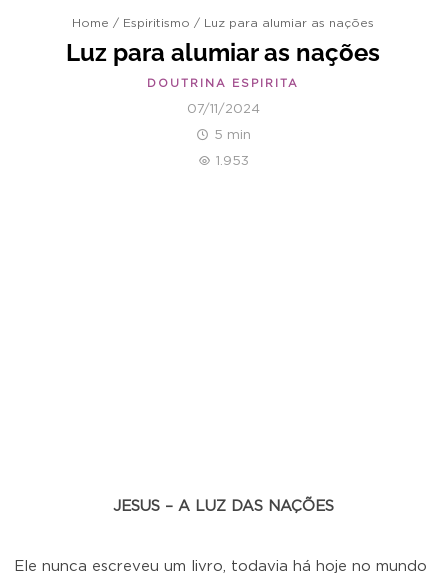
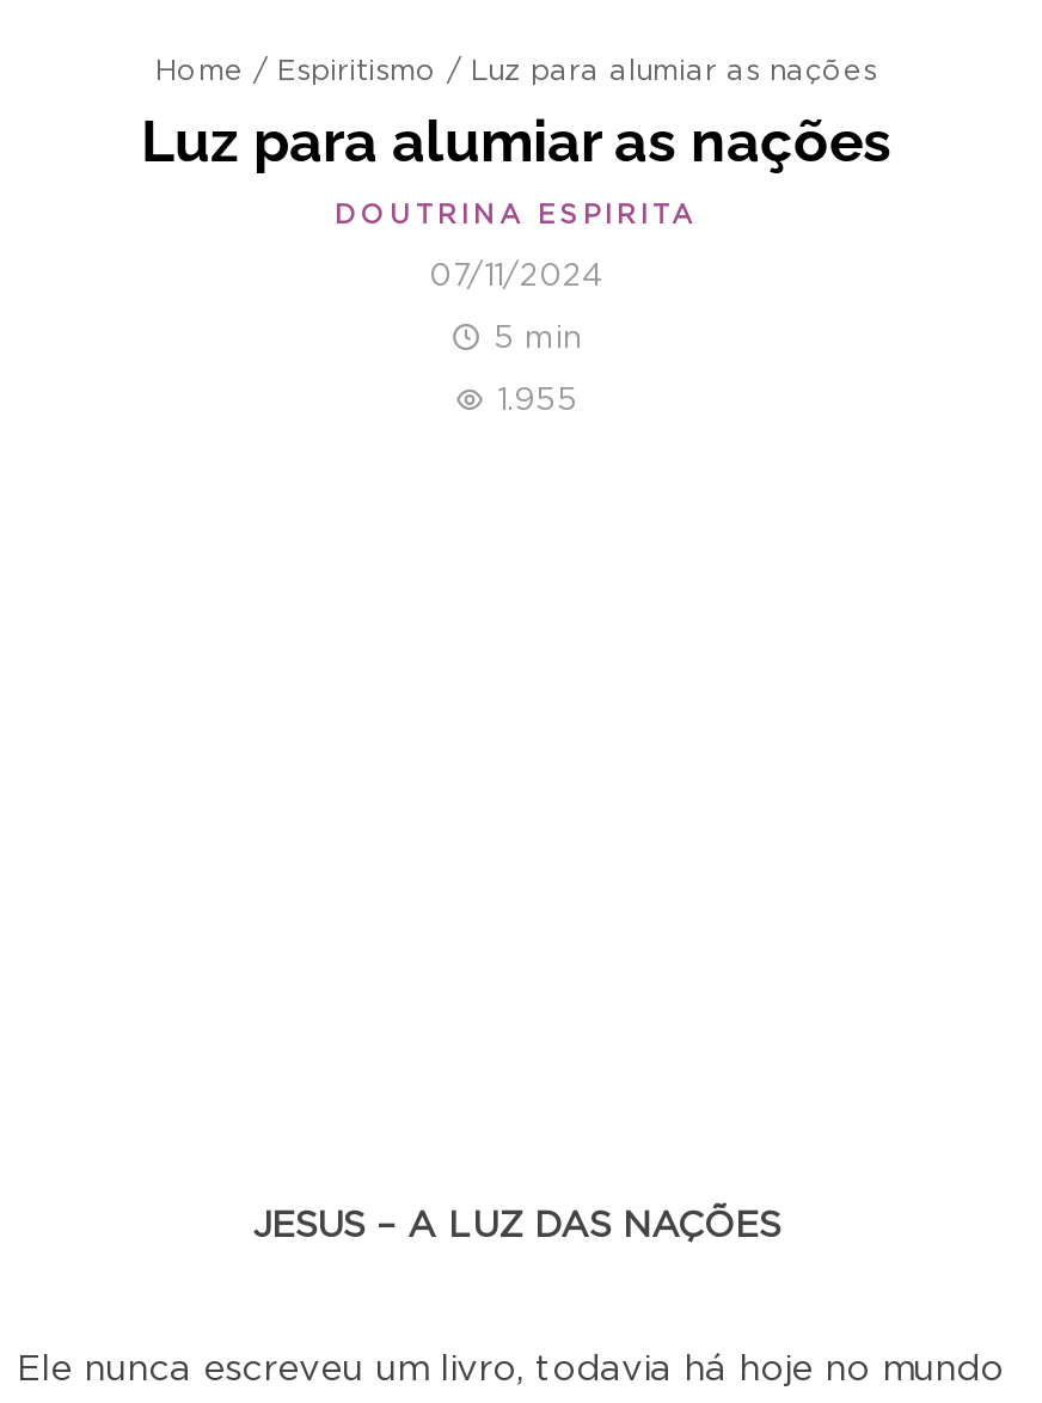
[215,155,248,168] 1.953 -> [497,386,578,417] 1.955

